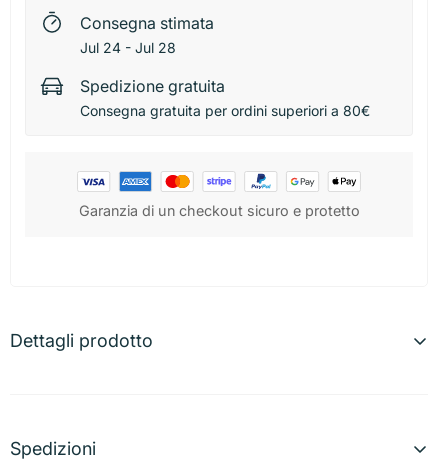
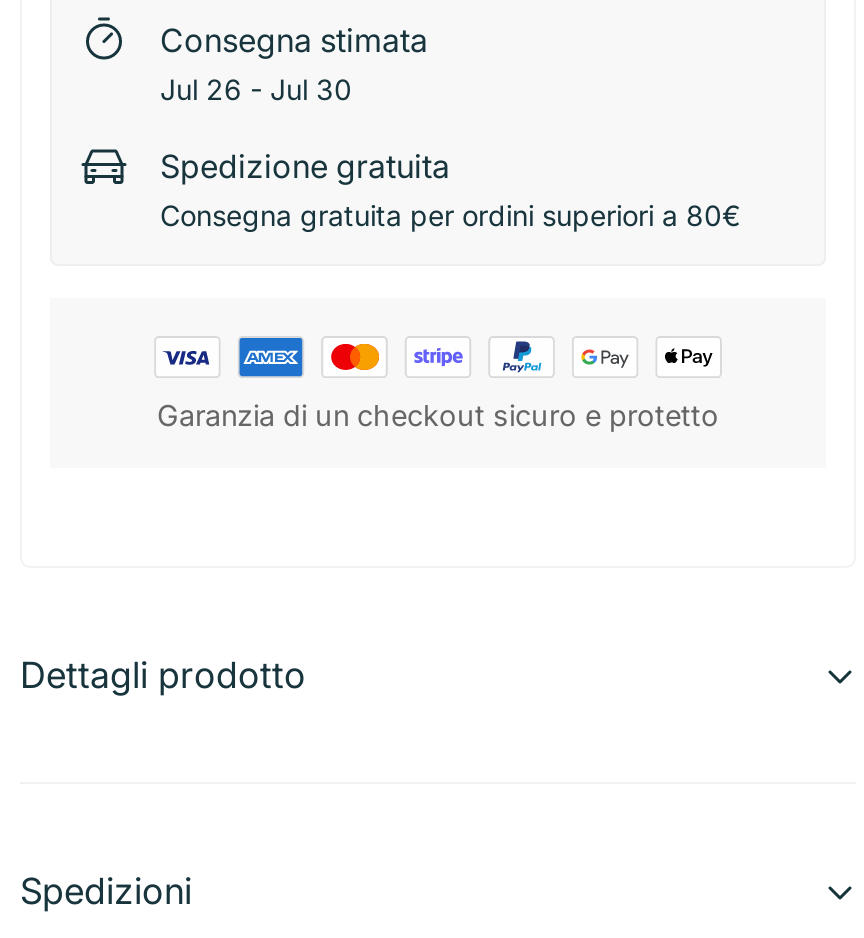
[80,39,176,56] Jul 24 - Jul 28 -> [160,72,352,106] Jul 26 - Jul 30

